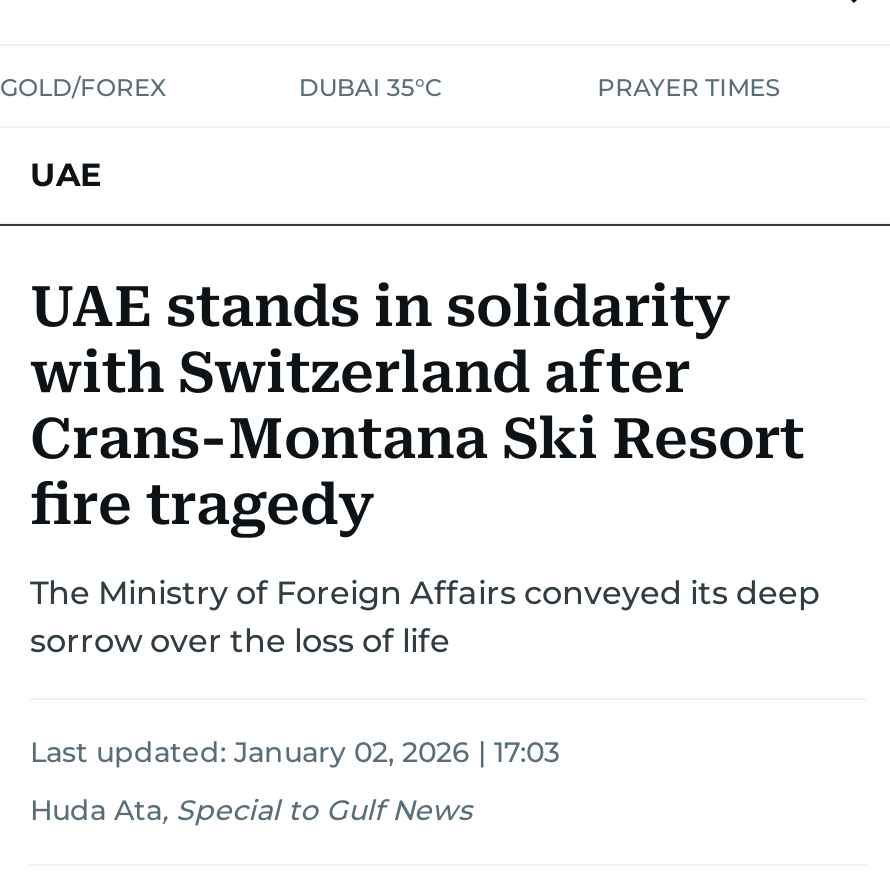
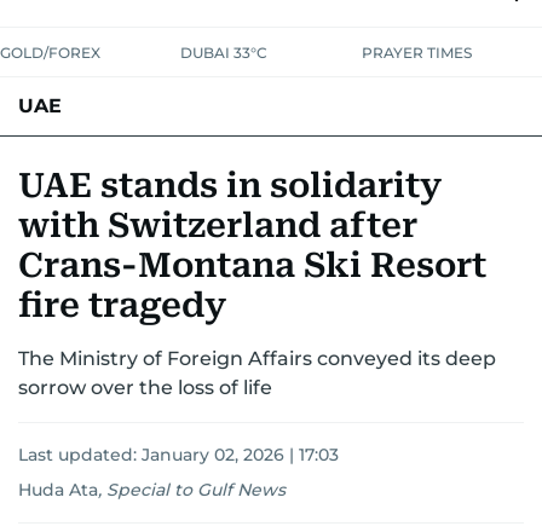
[299,72,443,102] DUBAI 35°C -> [181,44,268,62] DUBAI 33°C

